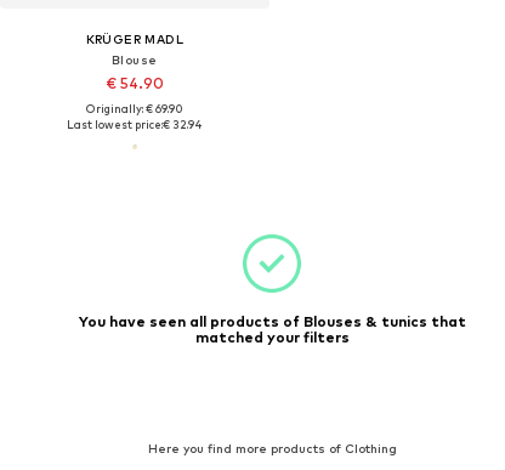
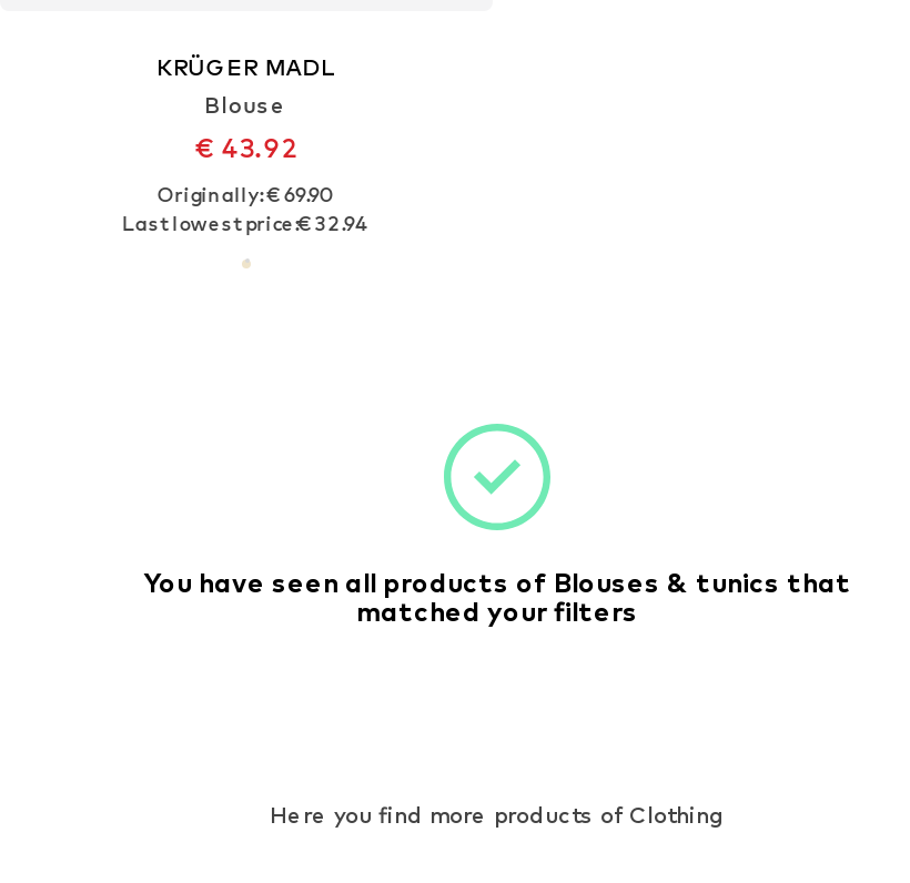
[105,74,164,93] € 54.90 -> [195,132,297,165] € 43.92

